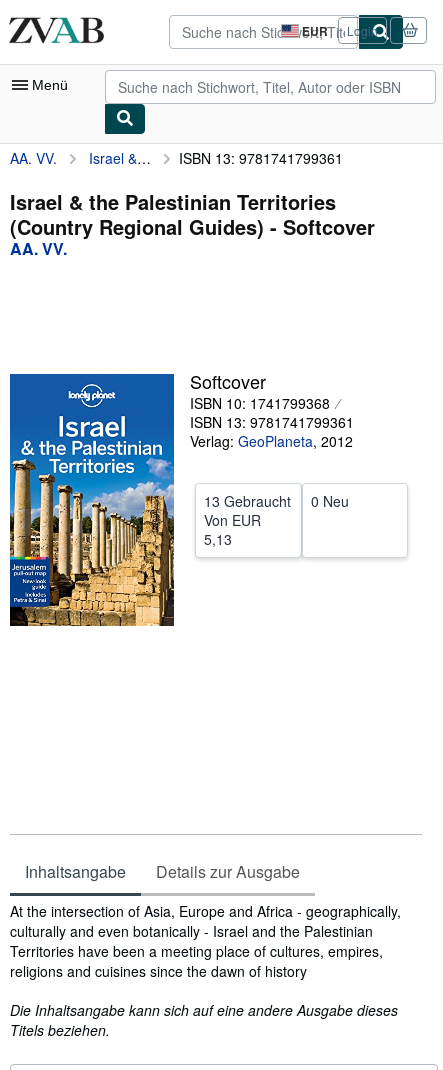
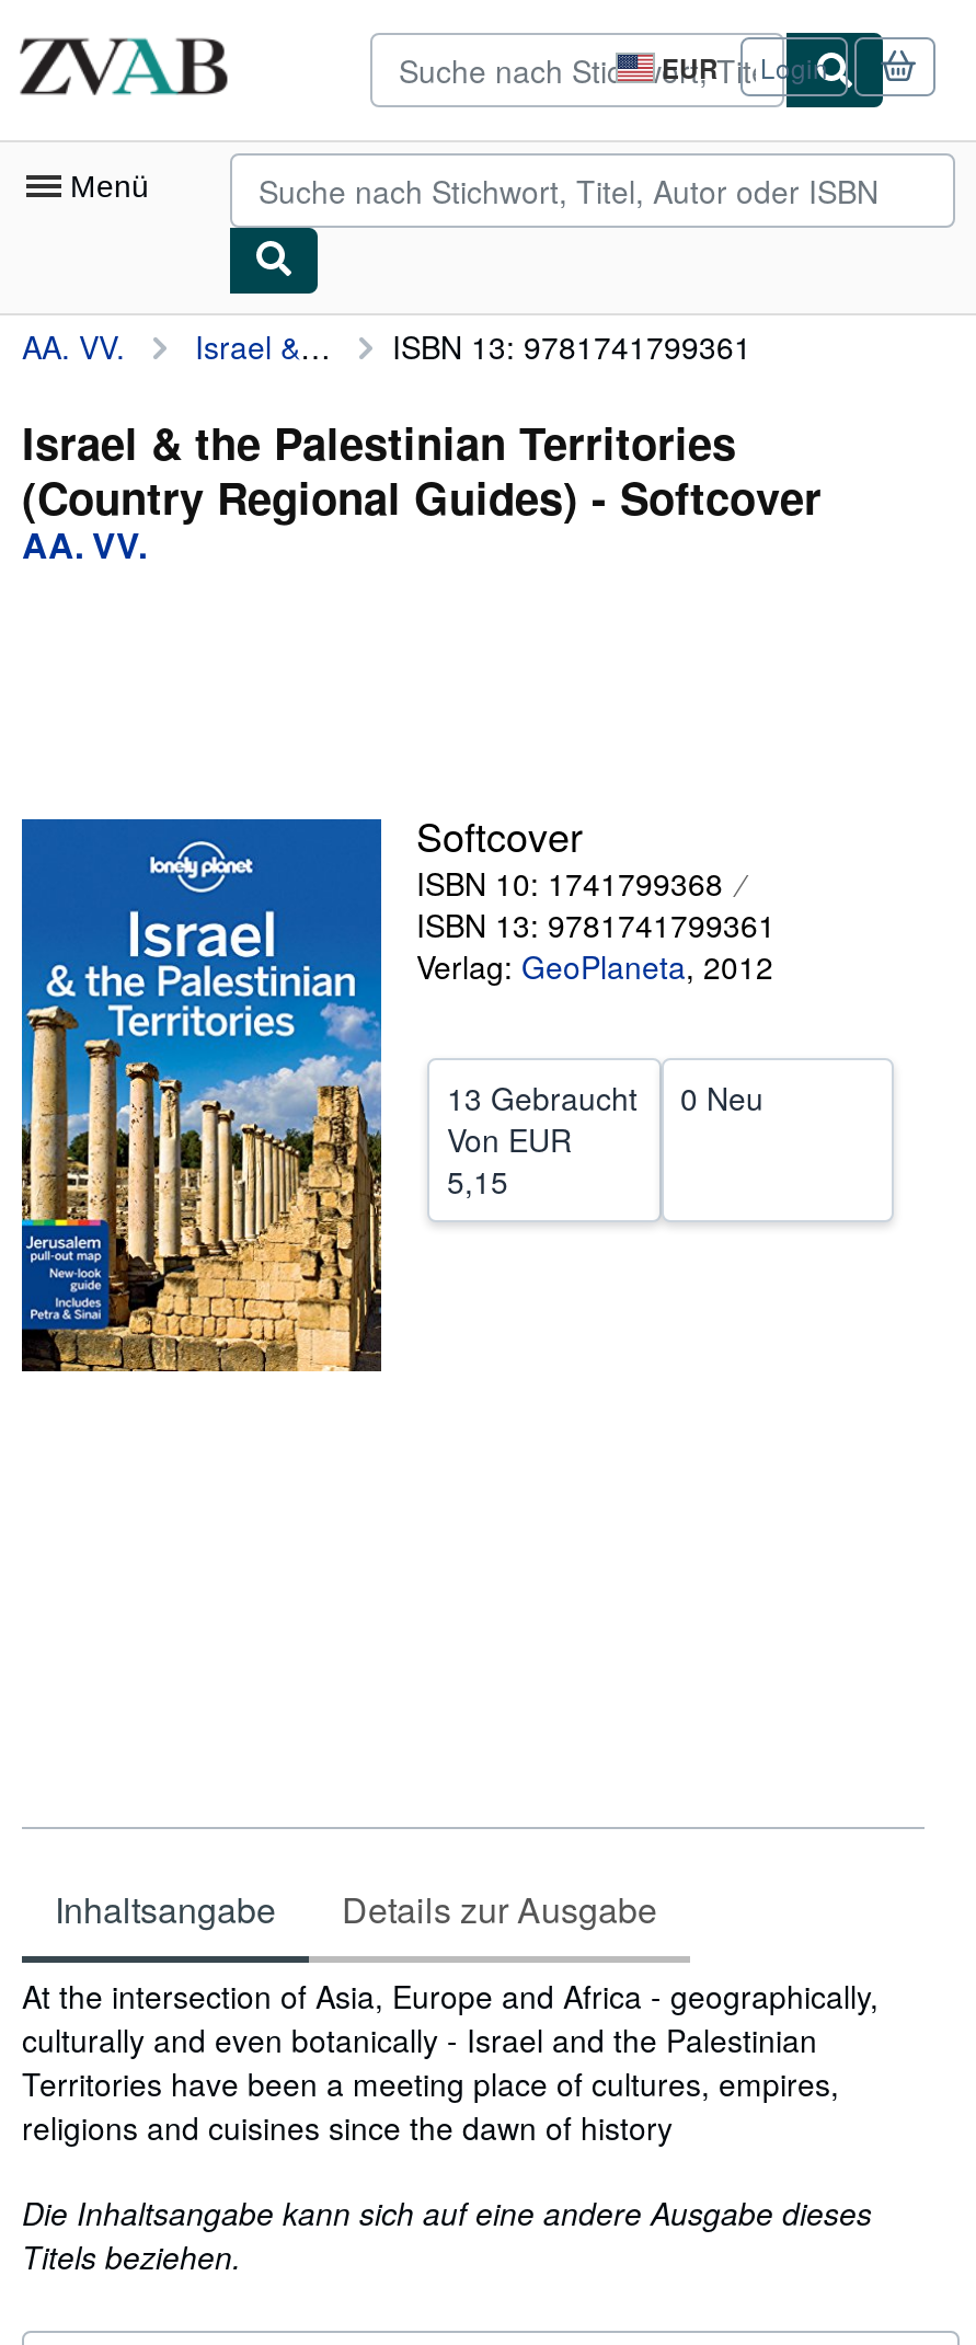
[204,529,232,549] 5,13 -> [447,1159,508,1203] 5,15

